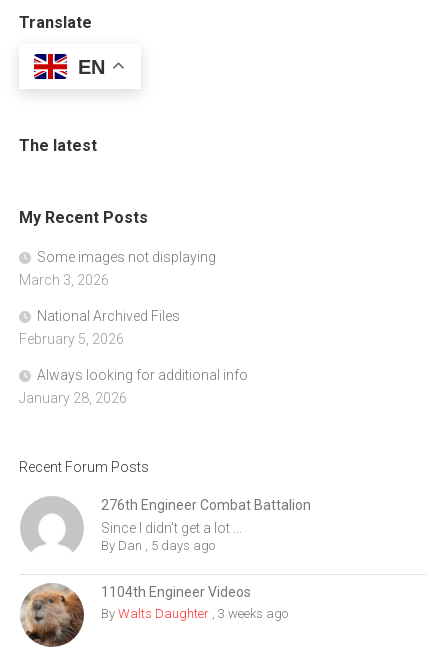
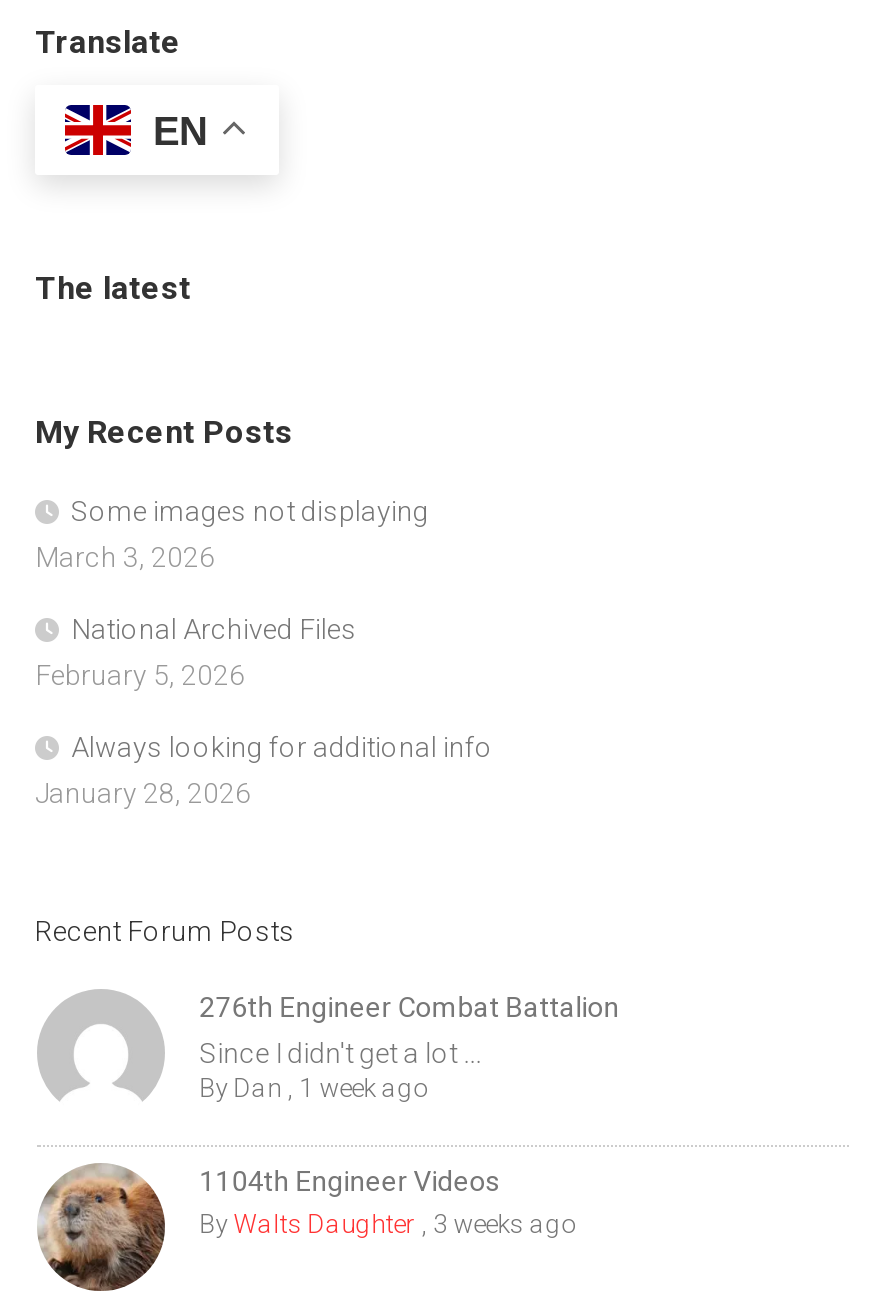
[101,538,215,553] By Dan, 5 days ago -> [199,1073,425,1103] By Dan, 1 week ago

